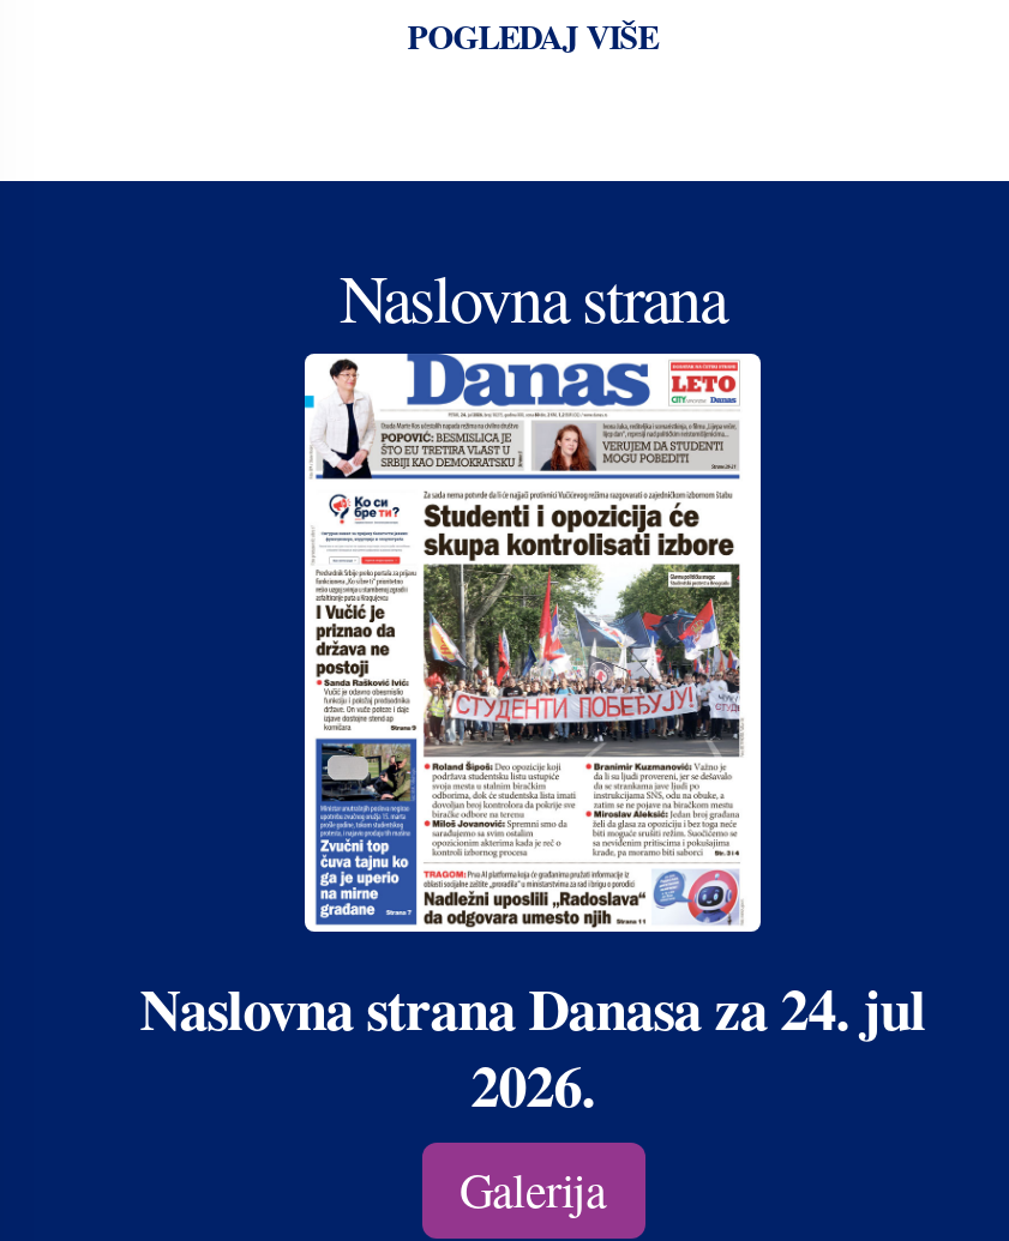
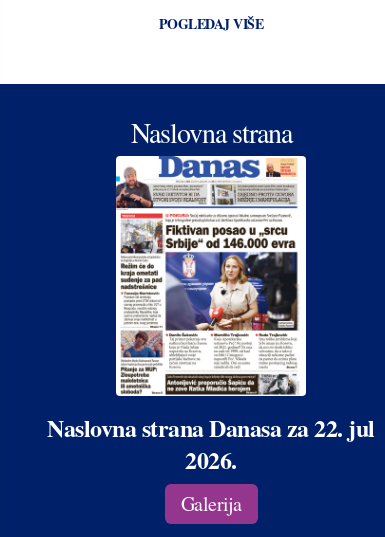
[140,359,926,1050] [image] | Naslovna strana Danasa za 24. jul -> [47,157,375,445] [image] | Naslovna strana Danasa za 22. jul

